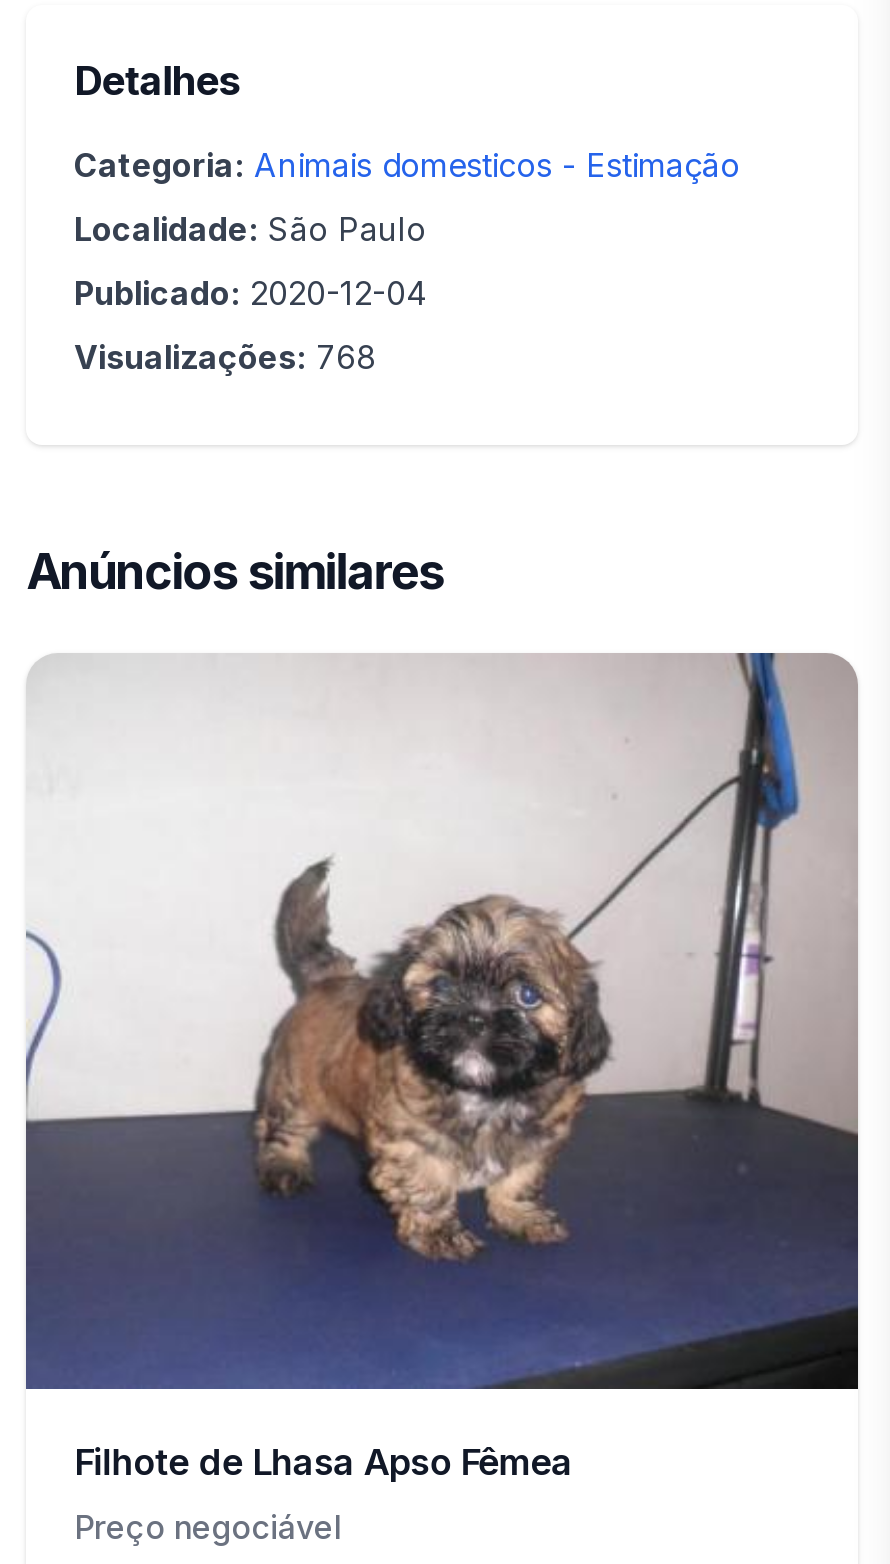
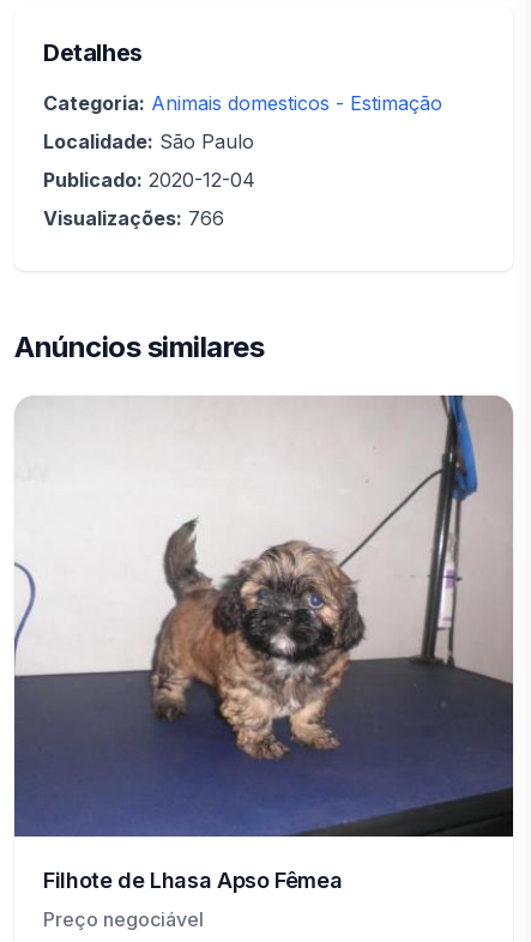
[74,337,376,377] Visualizações: 768 -> [43,206,224,230] Visualizações: 766

